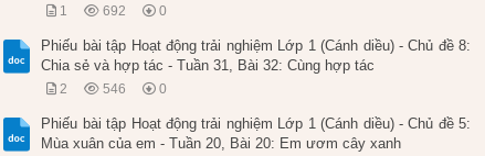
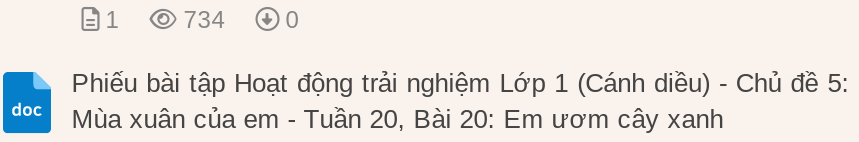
[41,3,471,97] 692 | 0 | Phiếu bài tập Hoạt động trải nghiệm Lớp 1 (Cánh diều) - Chủ đề 8: | Chia sẻ và hợp tác - Tuần 31, Bài 32: Cùng hợp tác | 2 | 546 -> [183,6,225,34] 734

